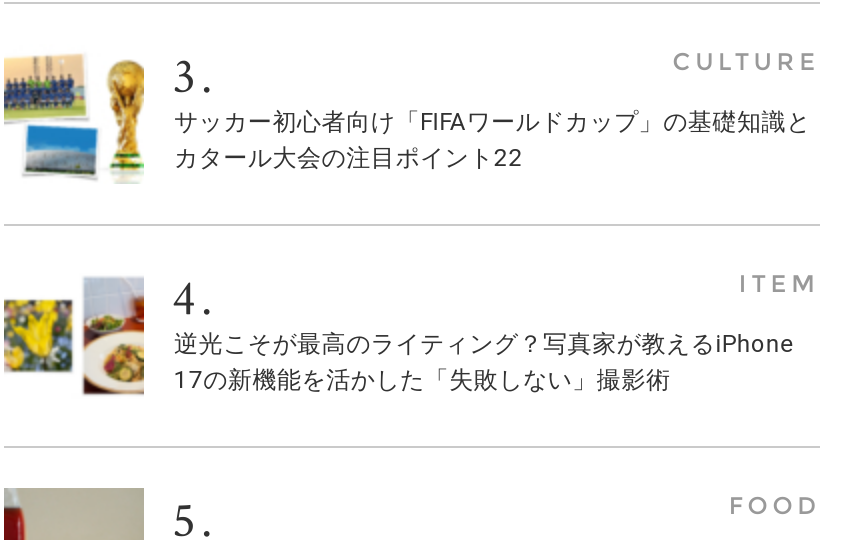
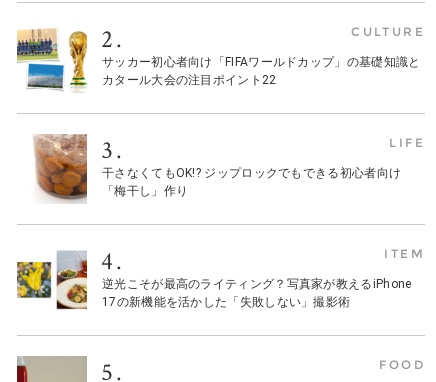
none -> [17,133,425,204] [image] | LIFE | 干さなくてもOK!? ジップロックでもできる初心者向け | 「梅干し」作り

